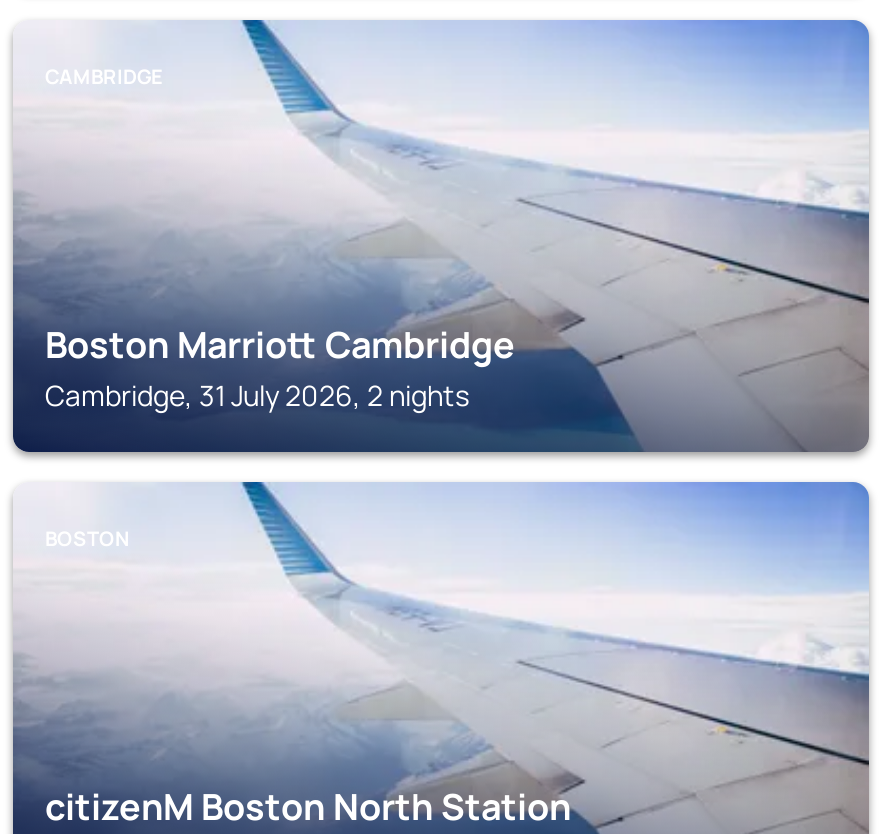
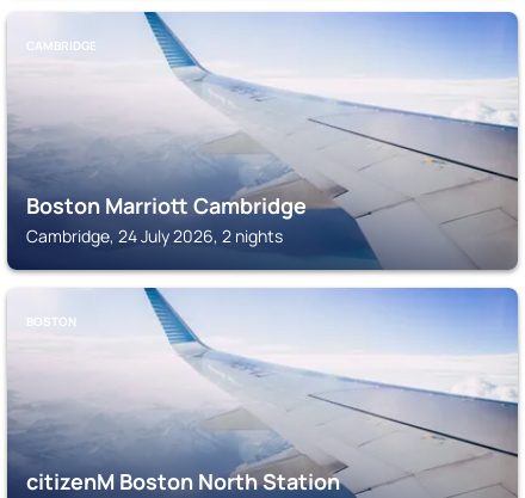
[45,376,469,414] Cambridge, 31 July 2026, 2 nights -> [26,225,283,247] Cambridge, 24 July 2026, 2 nights

